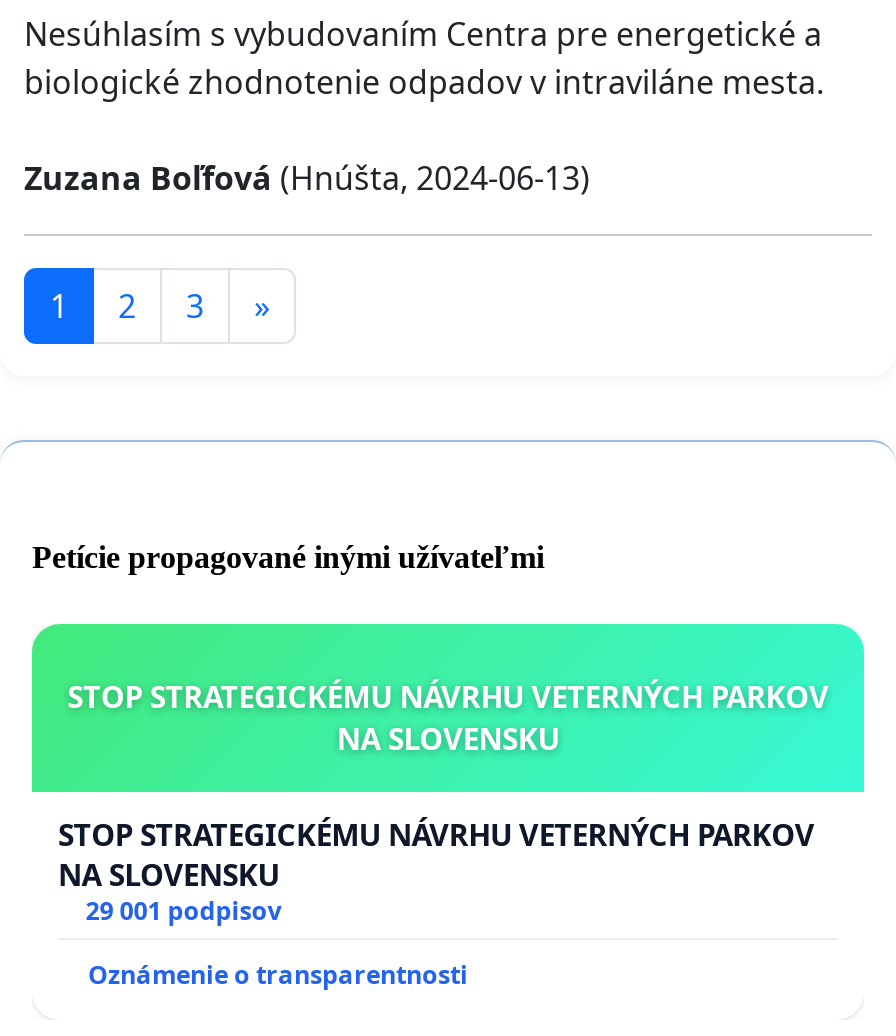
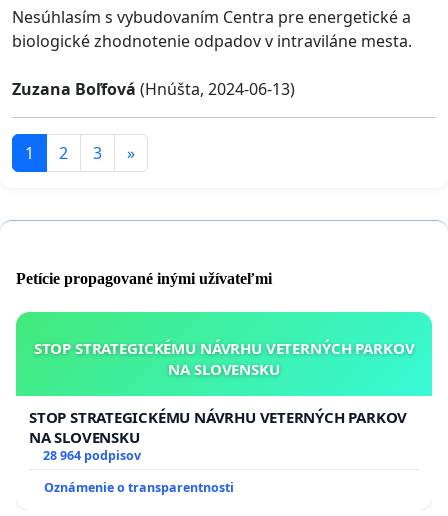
[86,893,282,927] 29 001 podpisov -> [43,447,141,464] 28 964 podpisov

